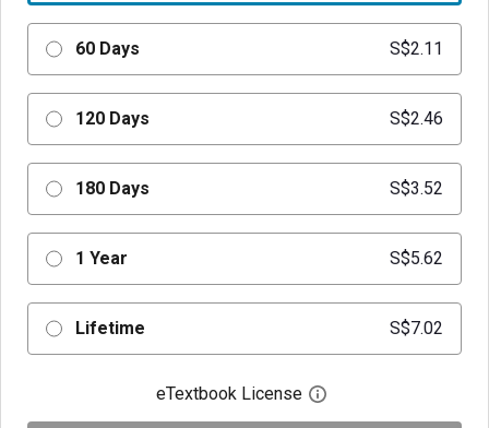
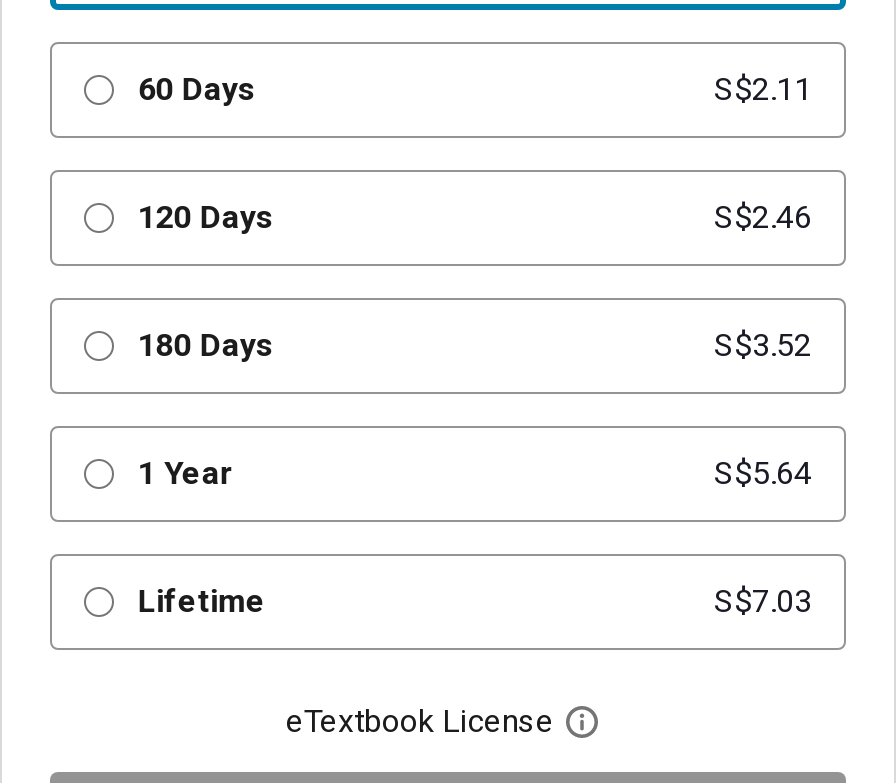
[390,248,443,269] S$5.62 -> [714,454,812,492] S$5.64
[390,318,443,338] S$7.02 -> [714,582,812,620] S$7.03

